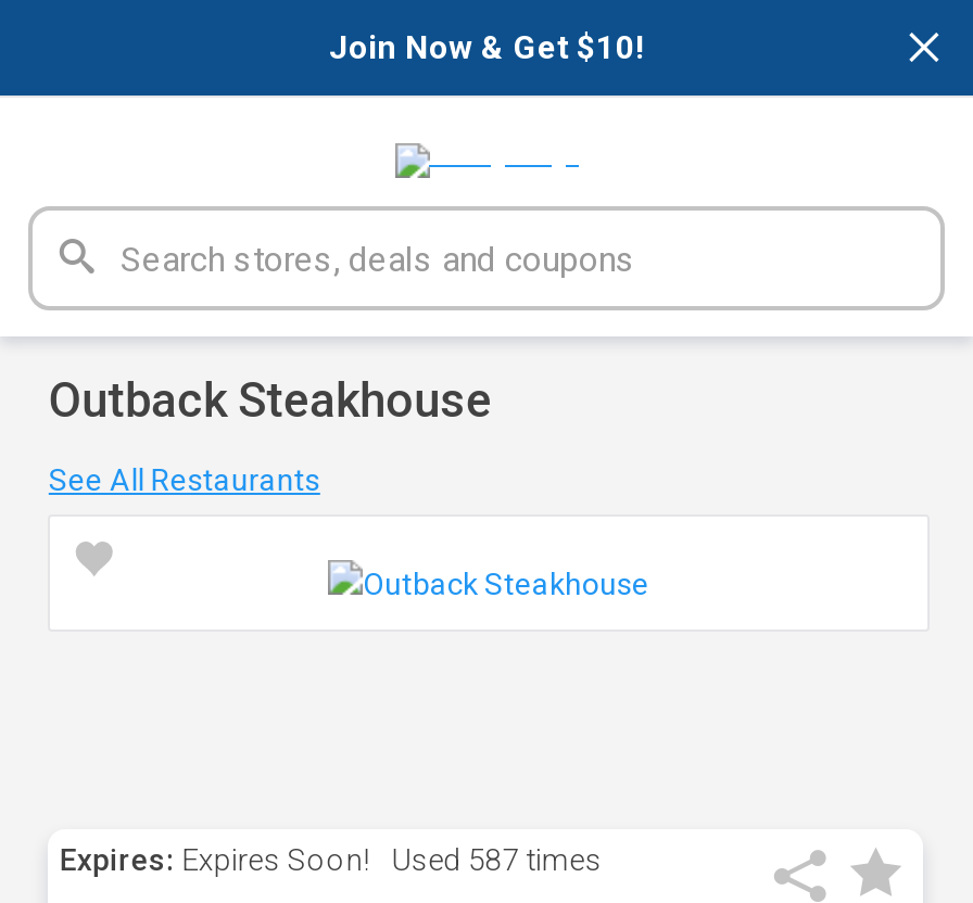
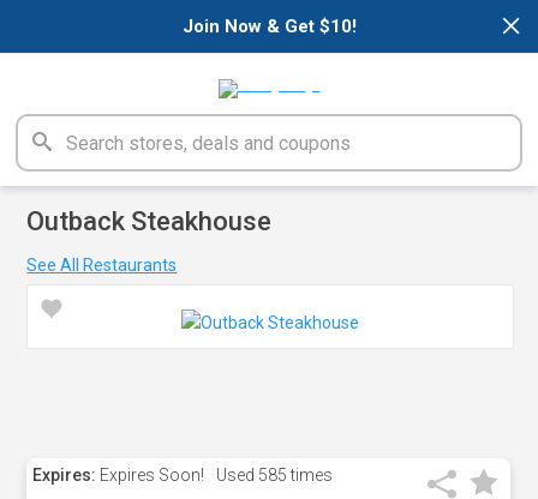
[60,842,602,877] Expires: Expires Soon! Used 587 times -> [33,465,333,485] Expires: Expires Soon! Used 585 times

